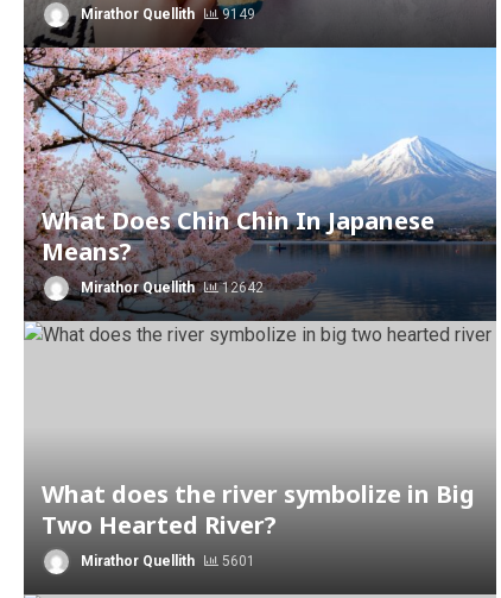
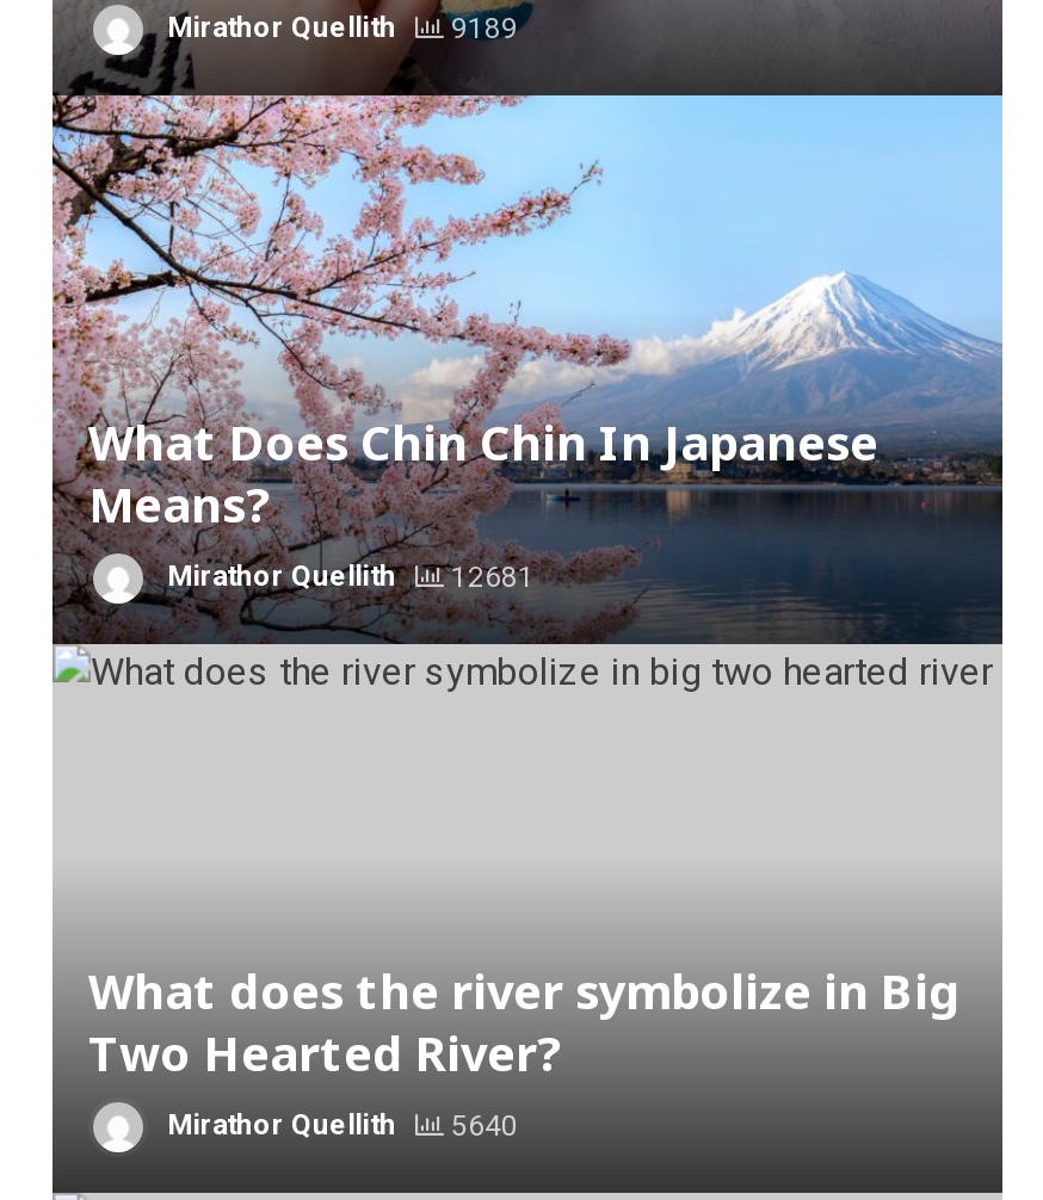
[77,6,255,22] Mirathor Quellith 9149 -> [160,11,518,45] Mirathor Quellith 9189
[77,279,264,296] Mirathor Quellith 12642 -> [160,560,535,593] Mirathor Quellith 12681
[77,552,255,569] Mirathor Quellith 5601 -> [160,1109,518,1142] Mirathor Quellith 5640

